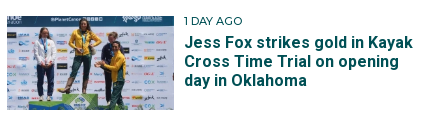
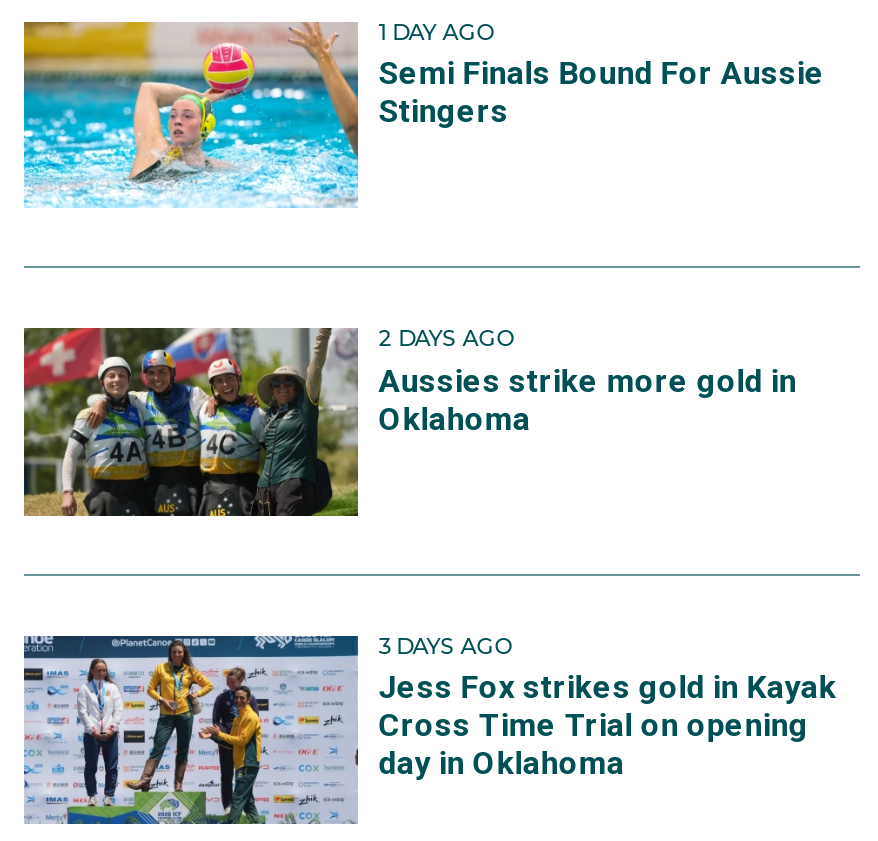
none -> [22,19,824,209] [image] | Semi Finals Bound For Aussie | Stingers
none -> [22,325,796,519] [image] | 2 DAYS AGO | Aussies strike more gold in | Oklahoma
none -> [378,632,512,660] 3 DAYS AGO

